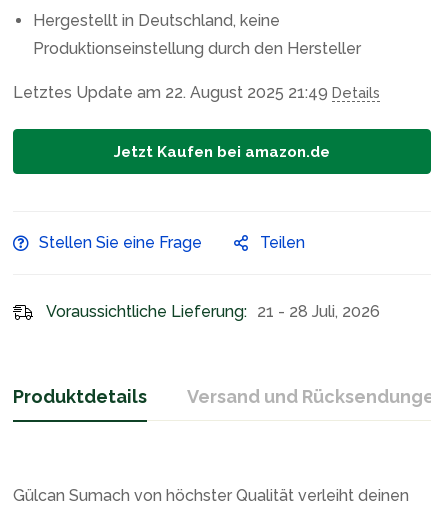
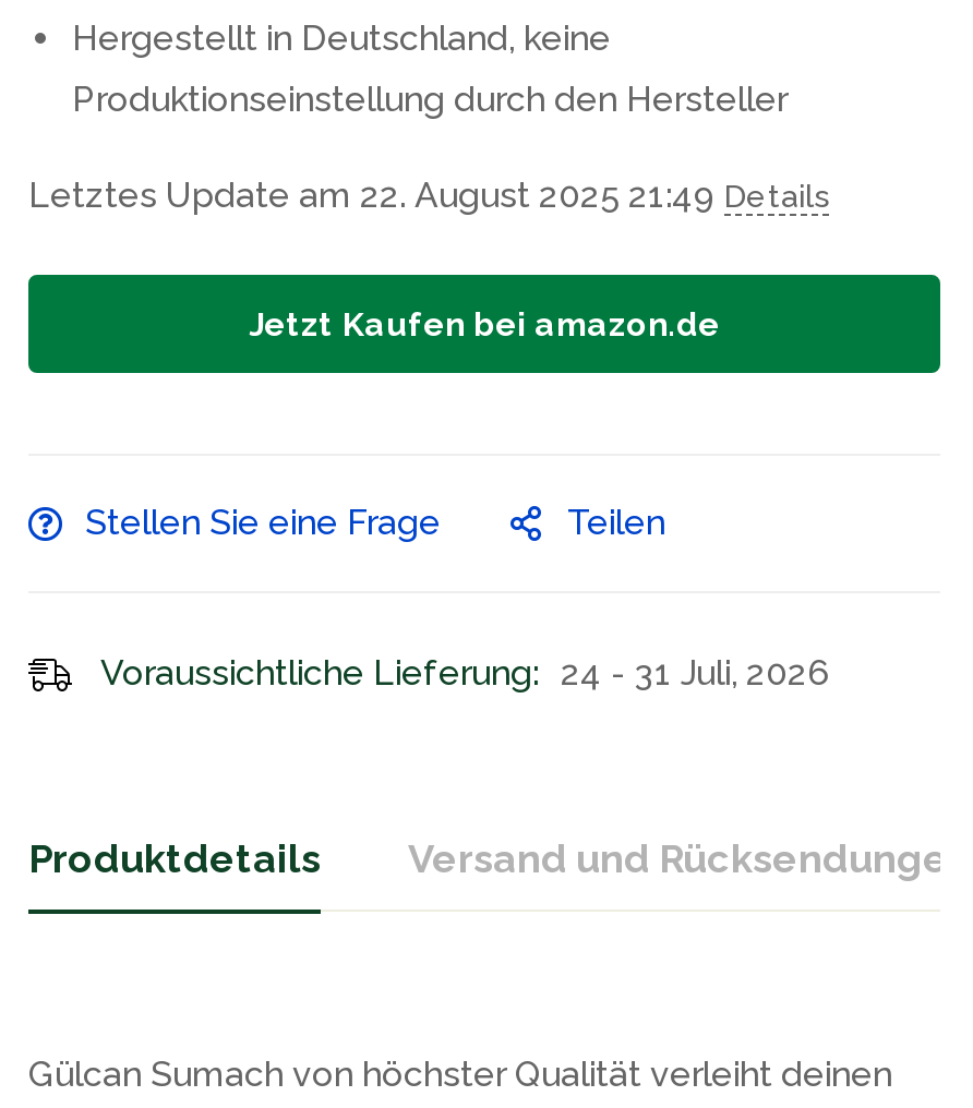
[46,302,380,321] Voraussichtliche Lieferung: 21 - 28 Juli, 2026 -> [100,653,829,695] Voraussichtliche Lieferung: 24 - 31 Juli, 2026

